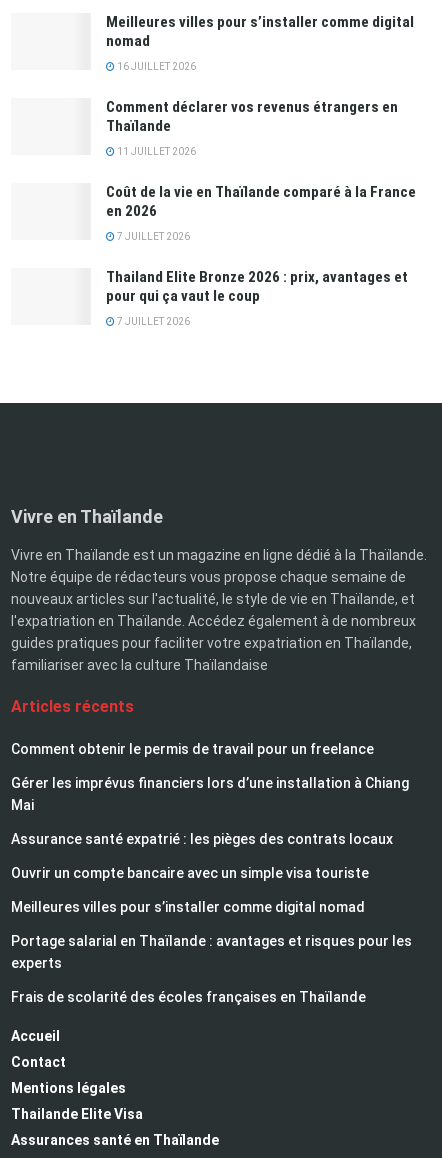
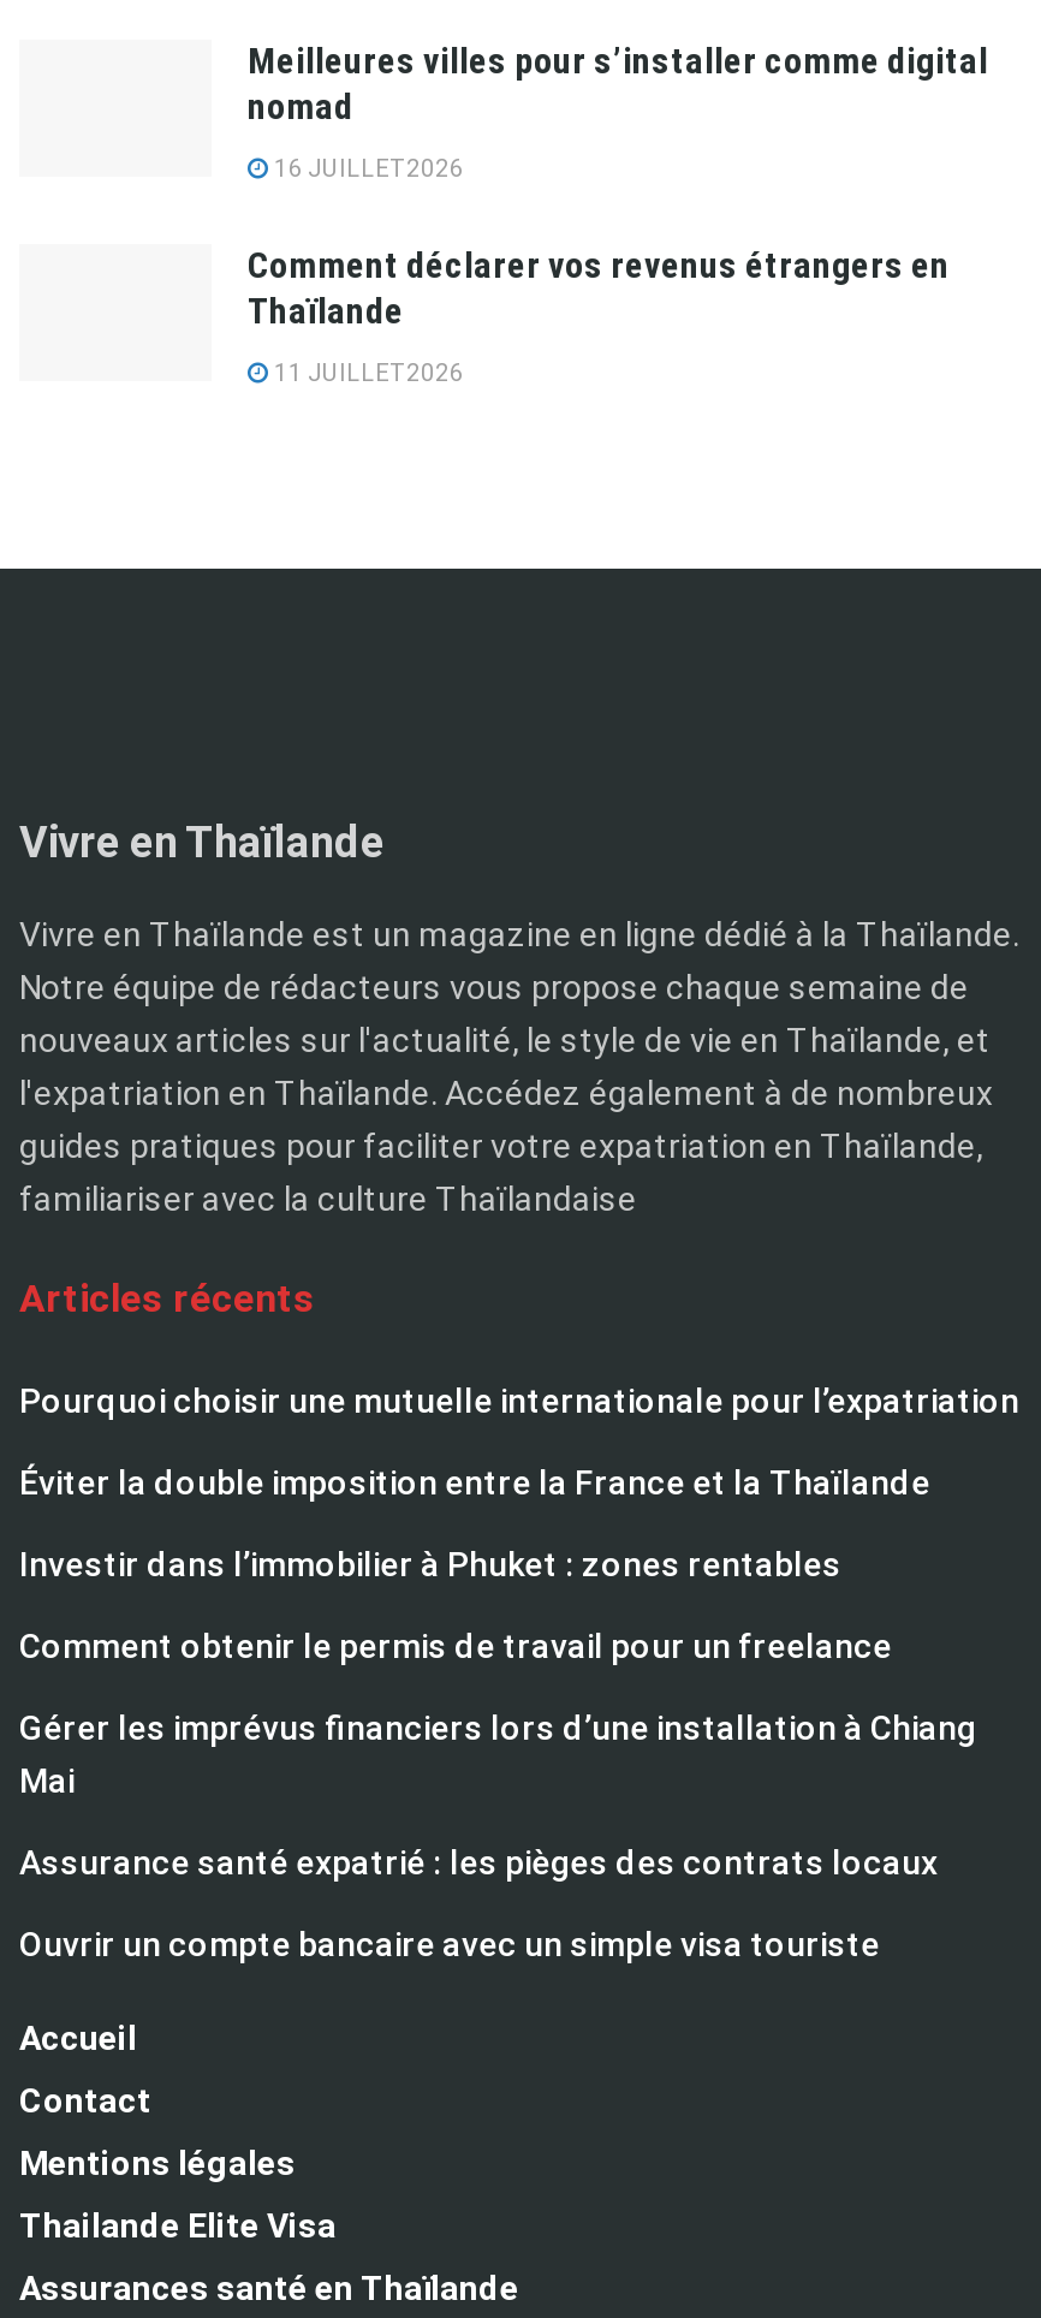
[106,183,416,327] Coût de la vie en Thaïlande comparé à la France | en 2026 | 7 JUILLET 2026 | Thailand Elite Bronze 2026 : prix, avantages et | pour qui ça vaut le coup | 7 JUILLET 2026 -> none
none -> [19,1381,1019,1583] Pourquoi choisir une mutuelle internationale pour l’expatriation | Éviter la double imposition entre la France et la Thaïlande | Investir dans l’immobilier à Phuket : zones rentables
[11,899,412,1005] Meilleures villes pour s’installer comme digital nomad | Portage salarial en Thaïlande : avantages et risques pour les | experts | Frais de scolarité des écoles françaises en Thaïlande -> none

